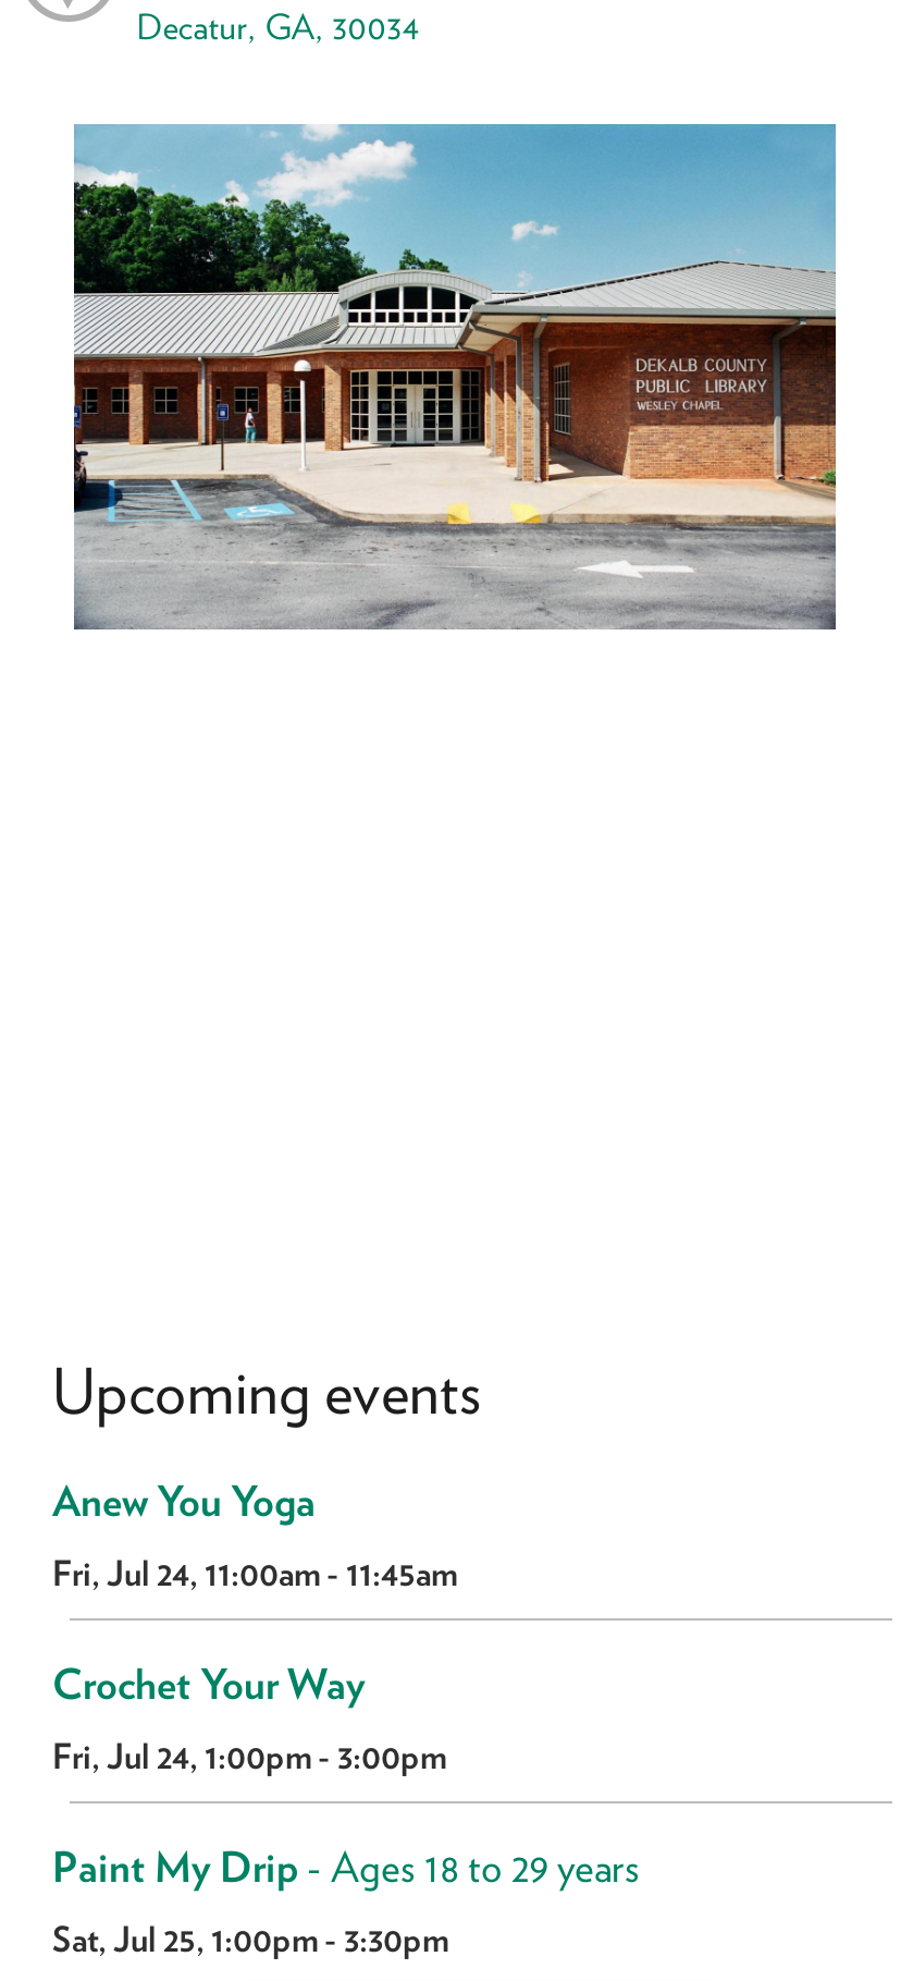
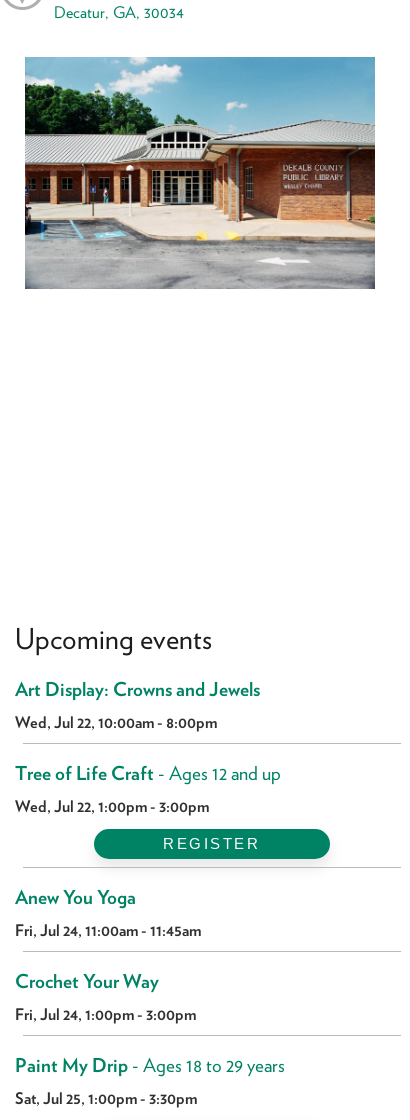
none -> [15,678,281,852] Art Display: Crowns and Jewels | Wed, Jul 22, 10:00am - 8:00pm | Tree of Life Craft - Ages 12 and up | Wed, Jul 22, 1:00pm - 3:00pm | REGISTER

